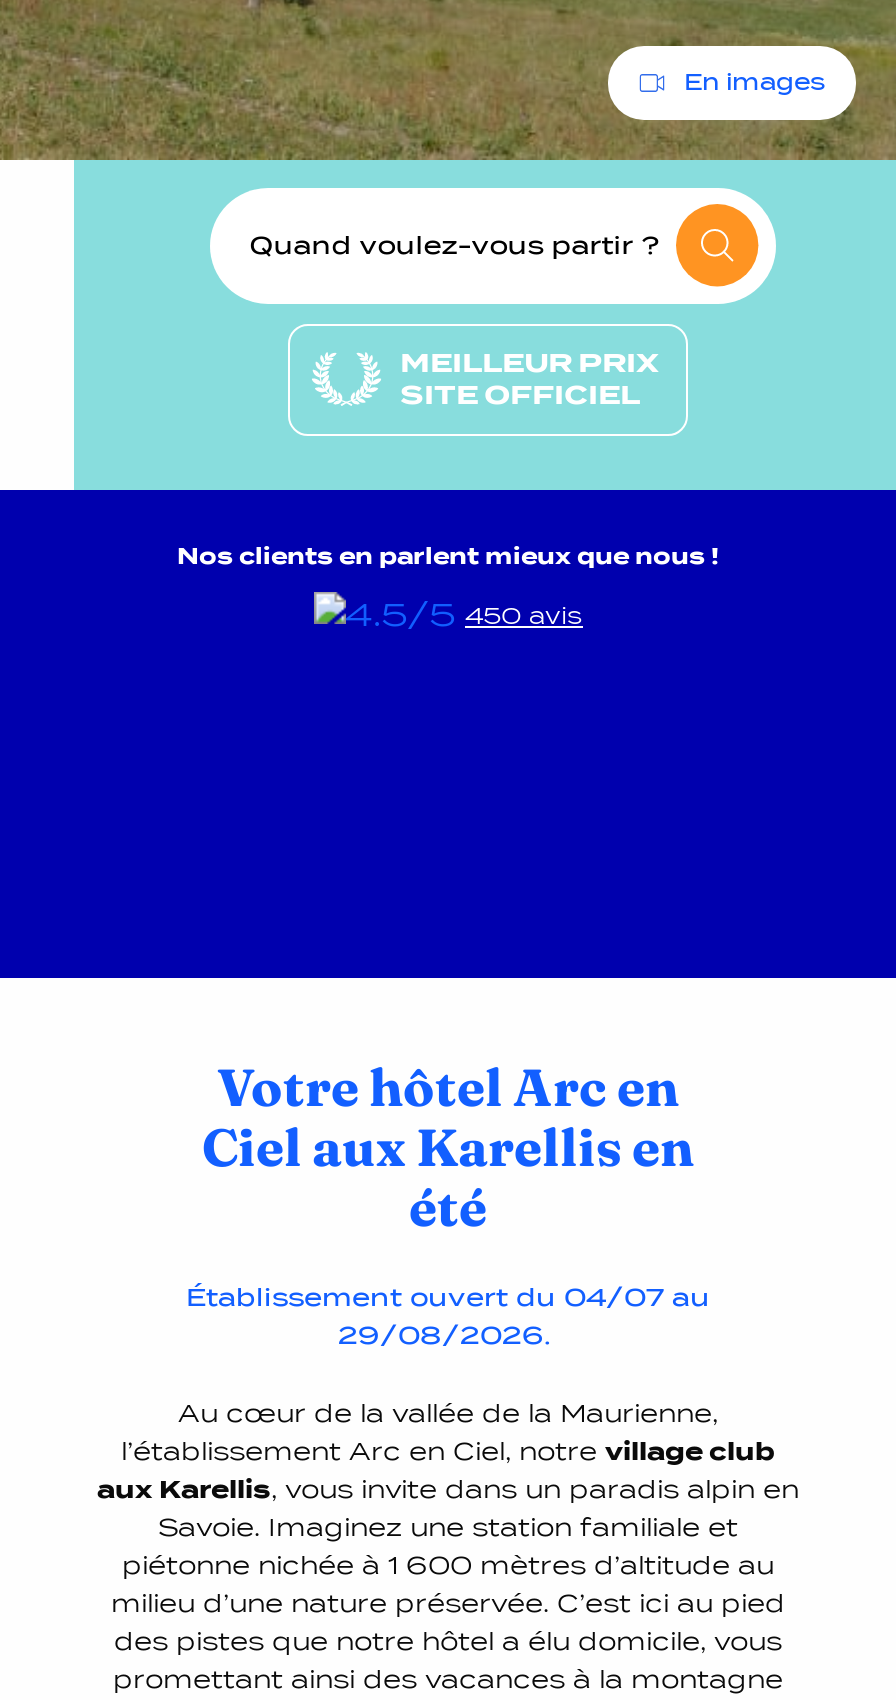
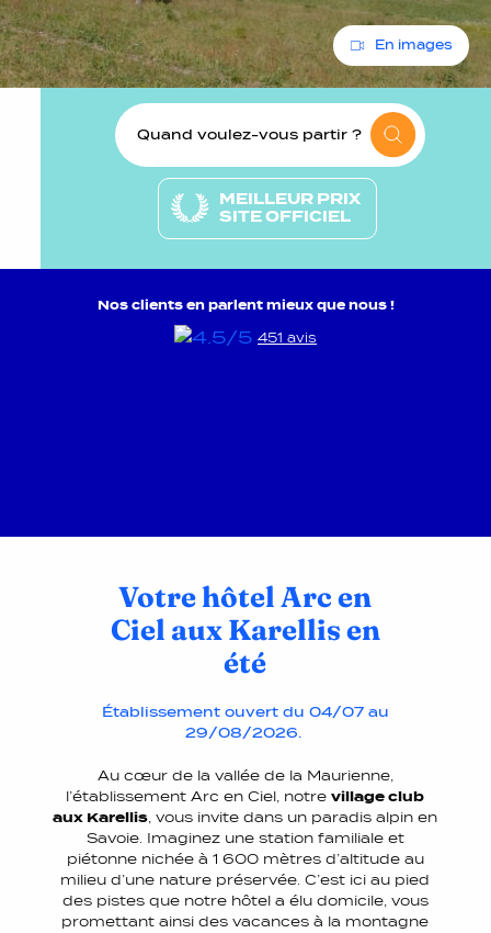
[465,602,583,630] 450 avis -> [258,330,317,346] 451 avis

